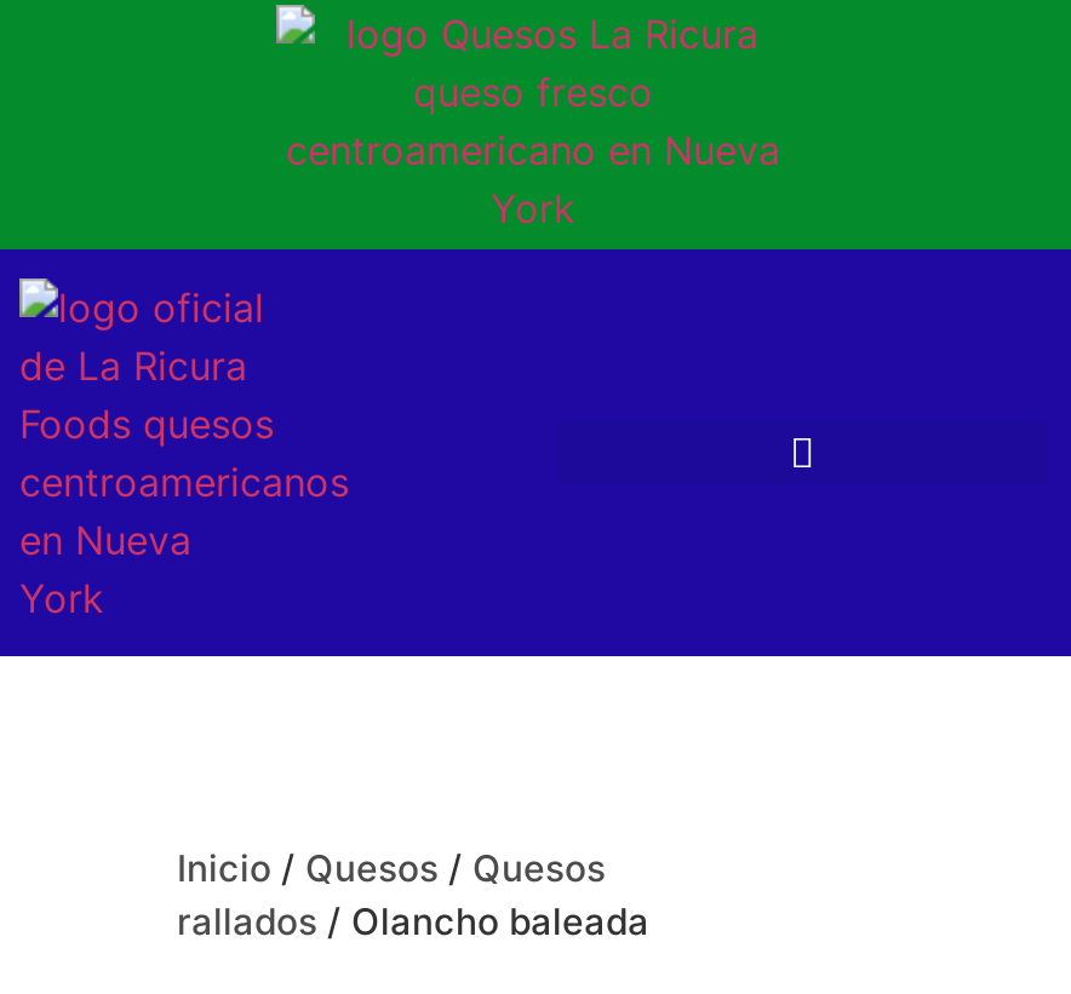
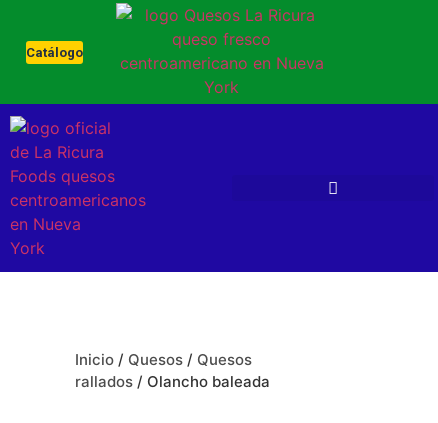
none -> [25,44,82,59] Catálogo

